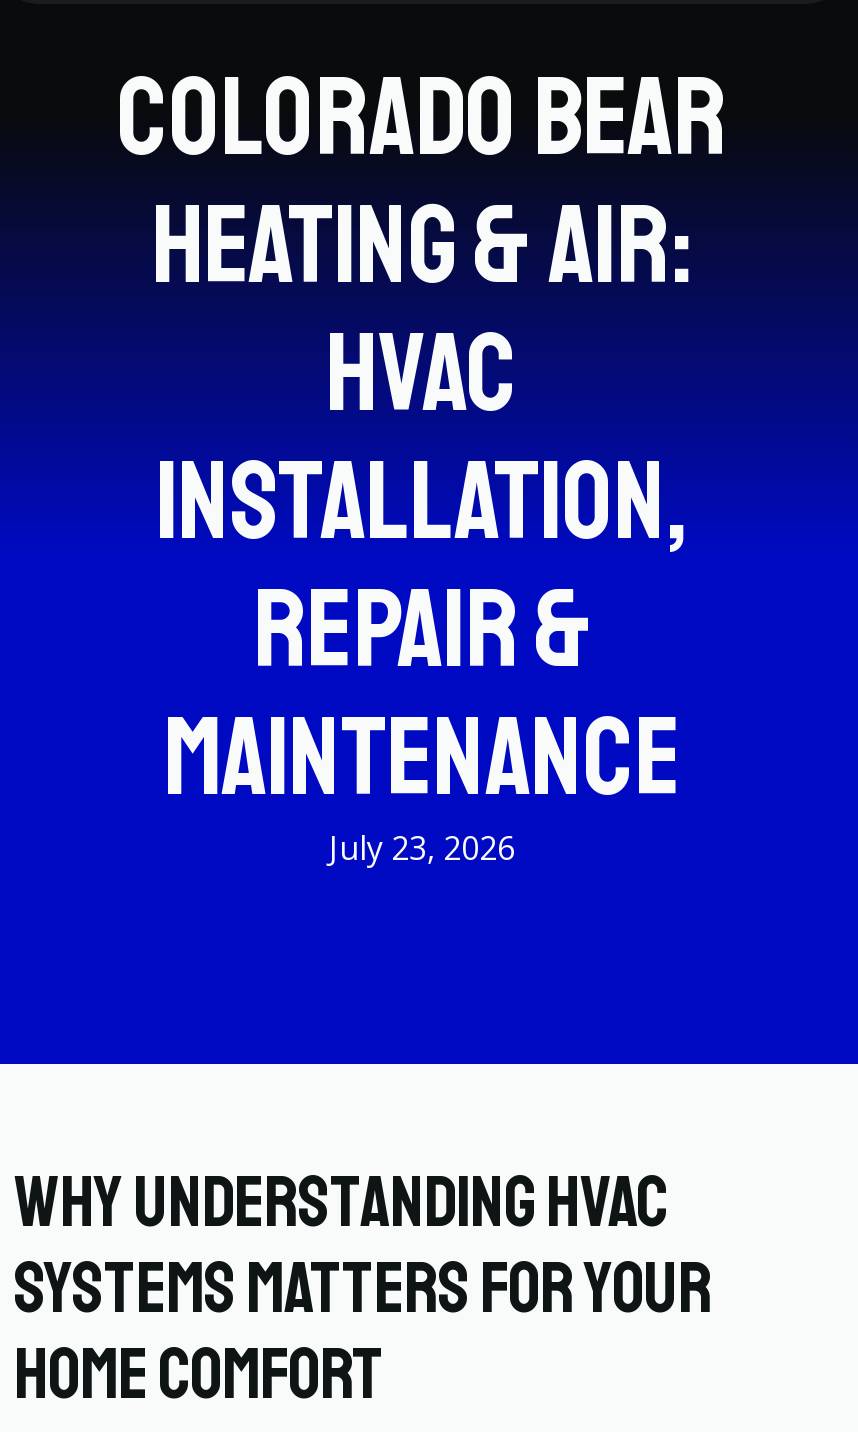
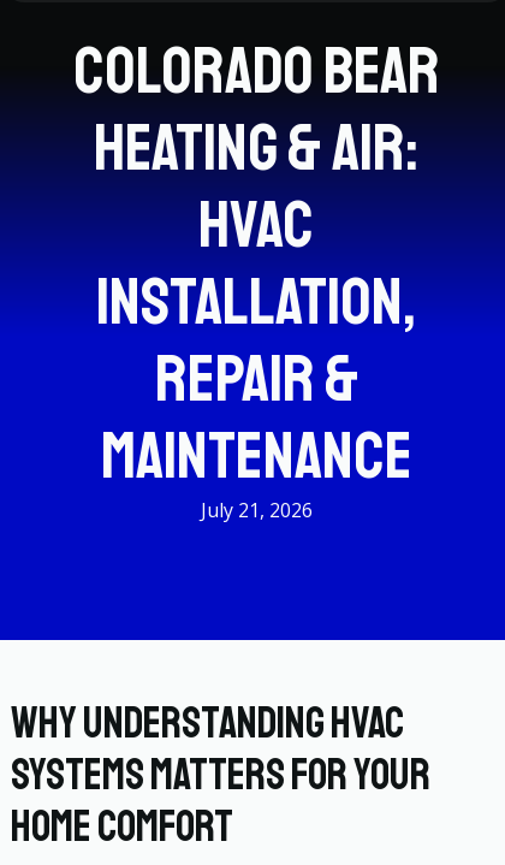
[329,825,515,869] July 23, 2026 -> [200,497,312,523] July 21, 2026

